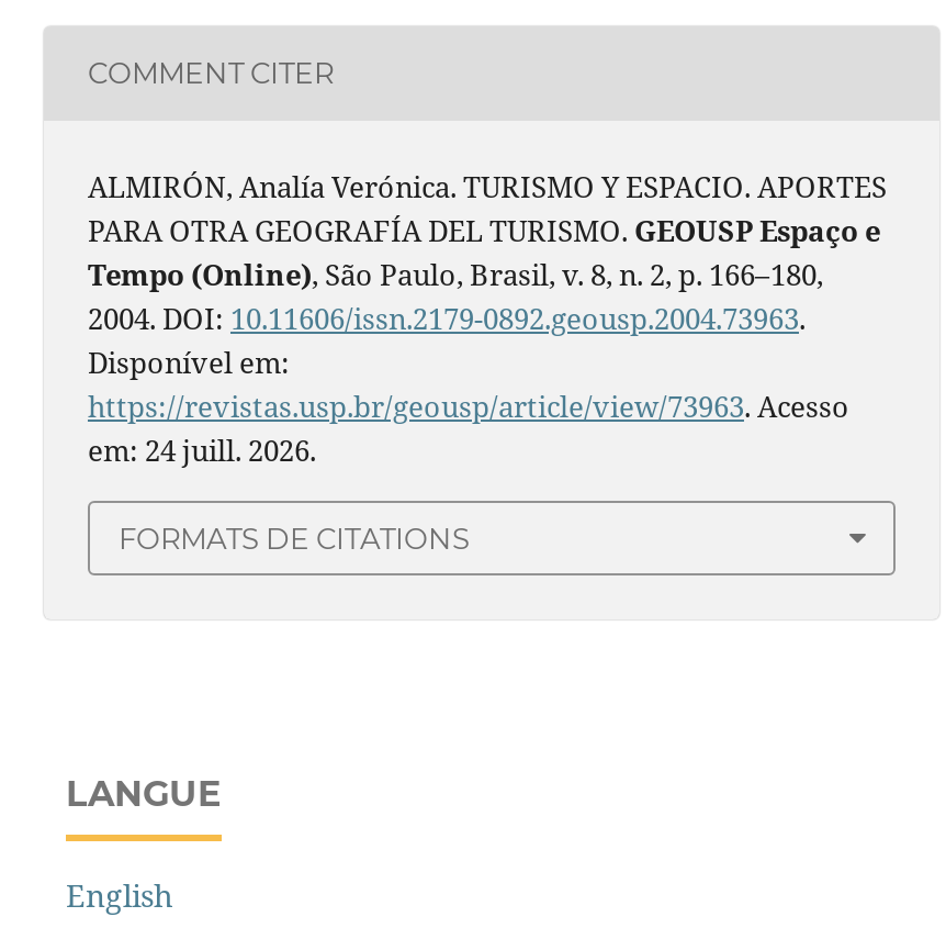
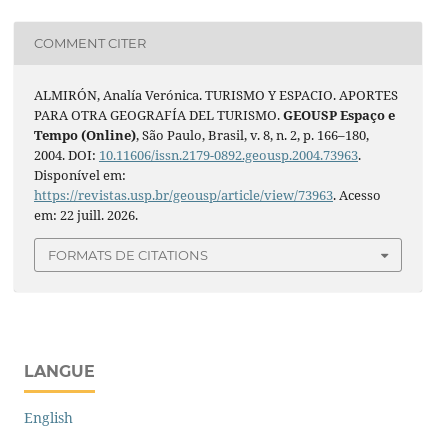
[88,430,316,470] em: 24 juill. 2026. -> [34,206,138,224] em: 22 juill. 2026.

